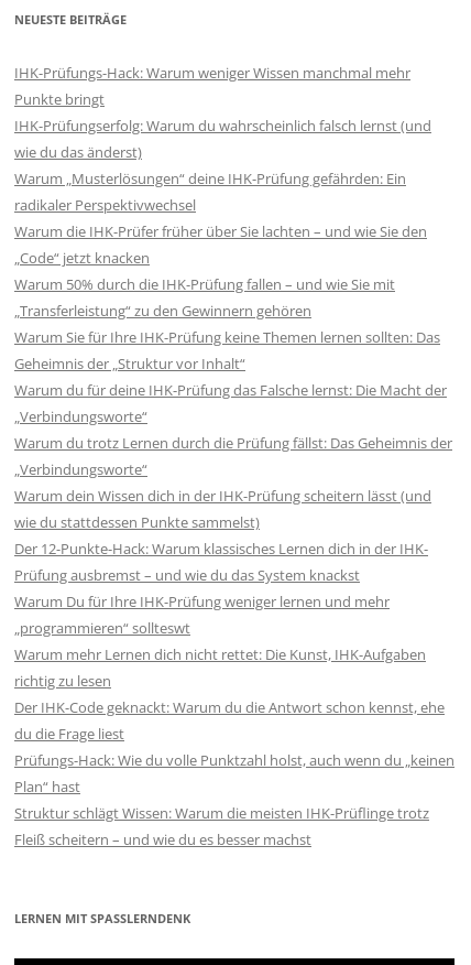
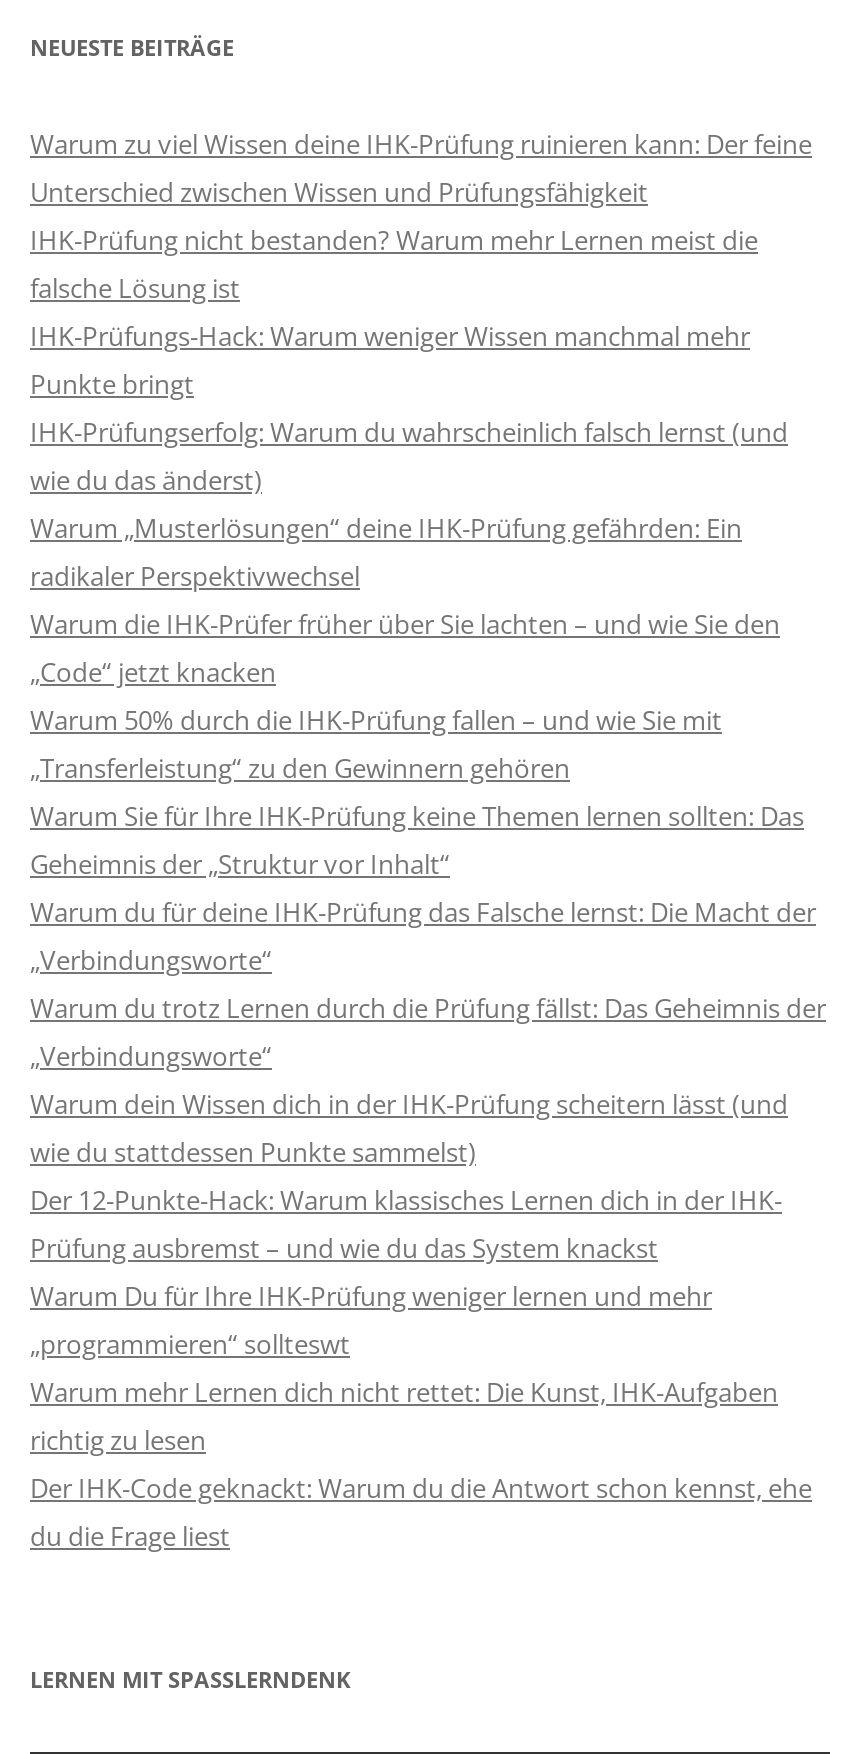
none -> [30,126,812,306] Warum zu viel Wissen deine IHK-Prüfung ruinieren kann: Der feine | Unterschied zwischen Wissen und Prüfungsfähigkeit | IHK-Prüfung nicht bestanden? Warum mehr Lernen meist die | falsche Lösung ist
moved [14,63,452,744] -> [30,318,826,1554]: IHK-Prüfungs-Hack: Warum weniger Wissen manchmal mehr | Punkte bringt | IHK-Prüfungserfolg: Warum du wahrscheinlich falsch lernst (und | ... | Der IHK-Code geknackt: Warum du die Antwort schon kennst, ehe | du die Frage liest
[14,750,454,849] Prüfungs-Hack: Wie du volle Punktzahl holst, auch wenn du „keinen | Plan“ hast | Struktur schlägt Wissen: Warum die meisten IHK-Prüflinge trotz | Fleiß scheitern – und wie du es besser machst -> none

